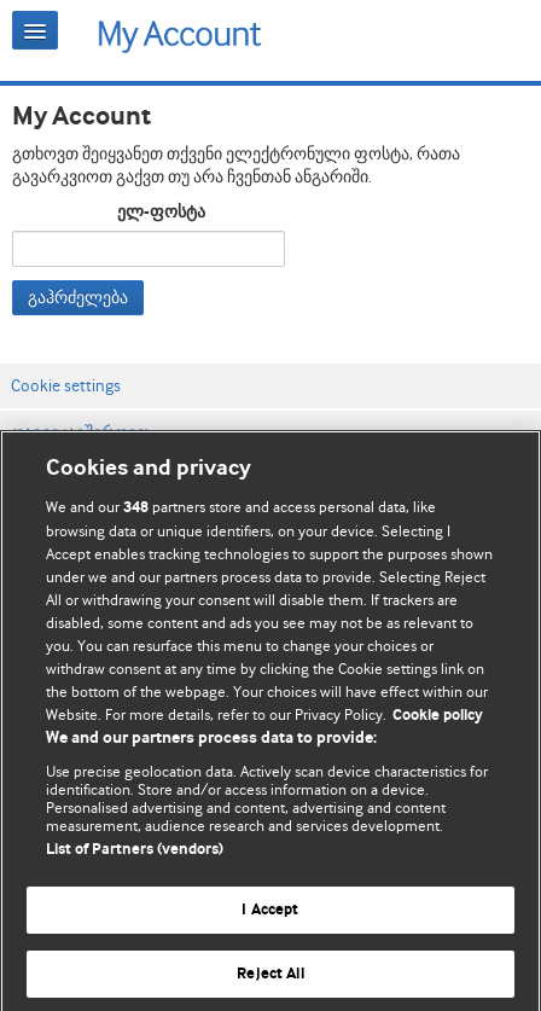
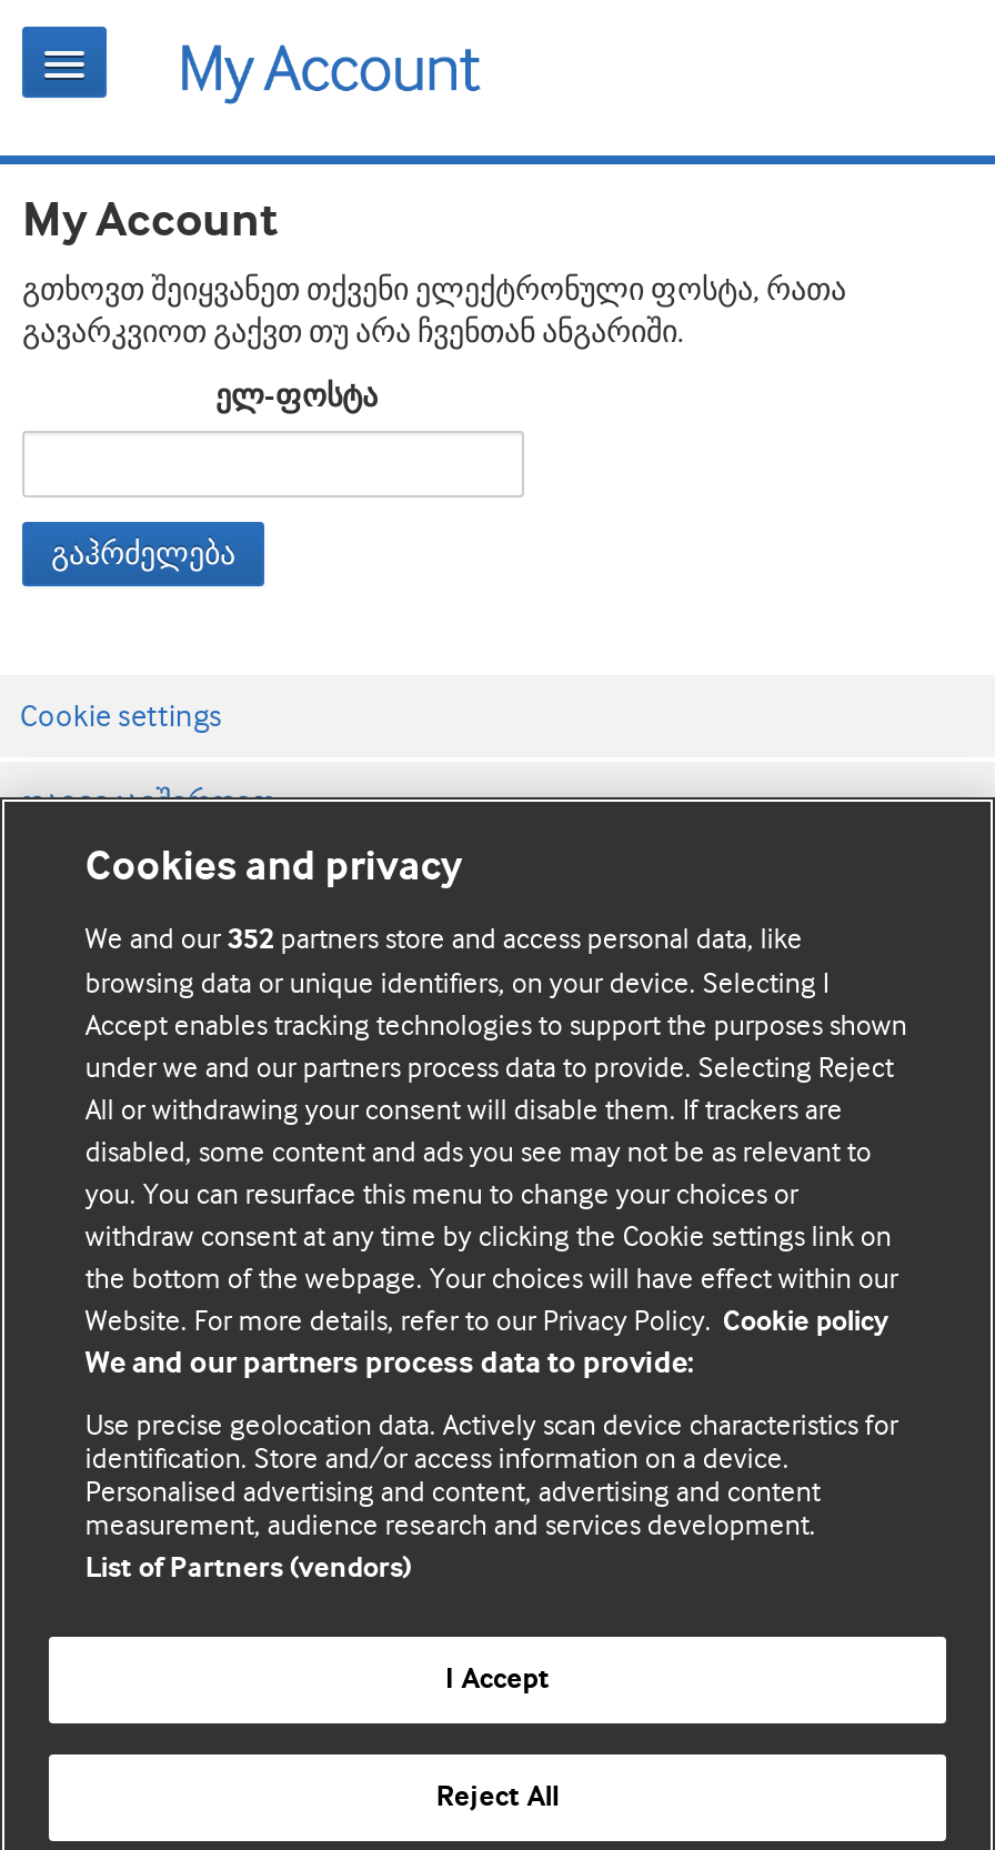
[46,498,436,517] We and our 348 partners store and access personal data, like -> [85,922,803,957] We and our 352 partners store and access personal data, like

